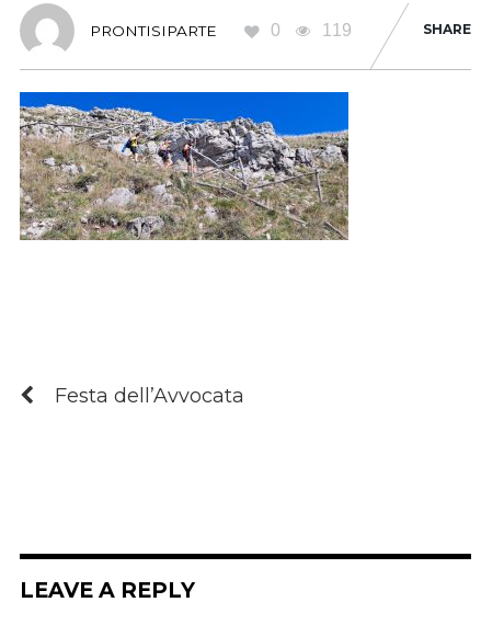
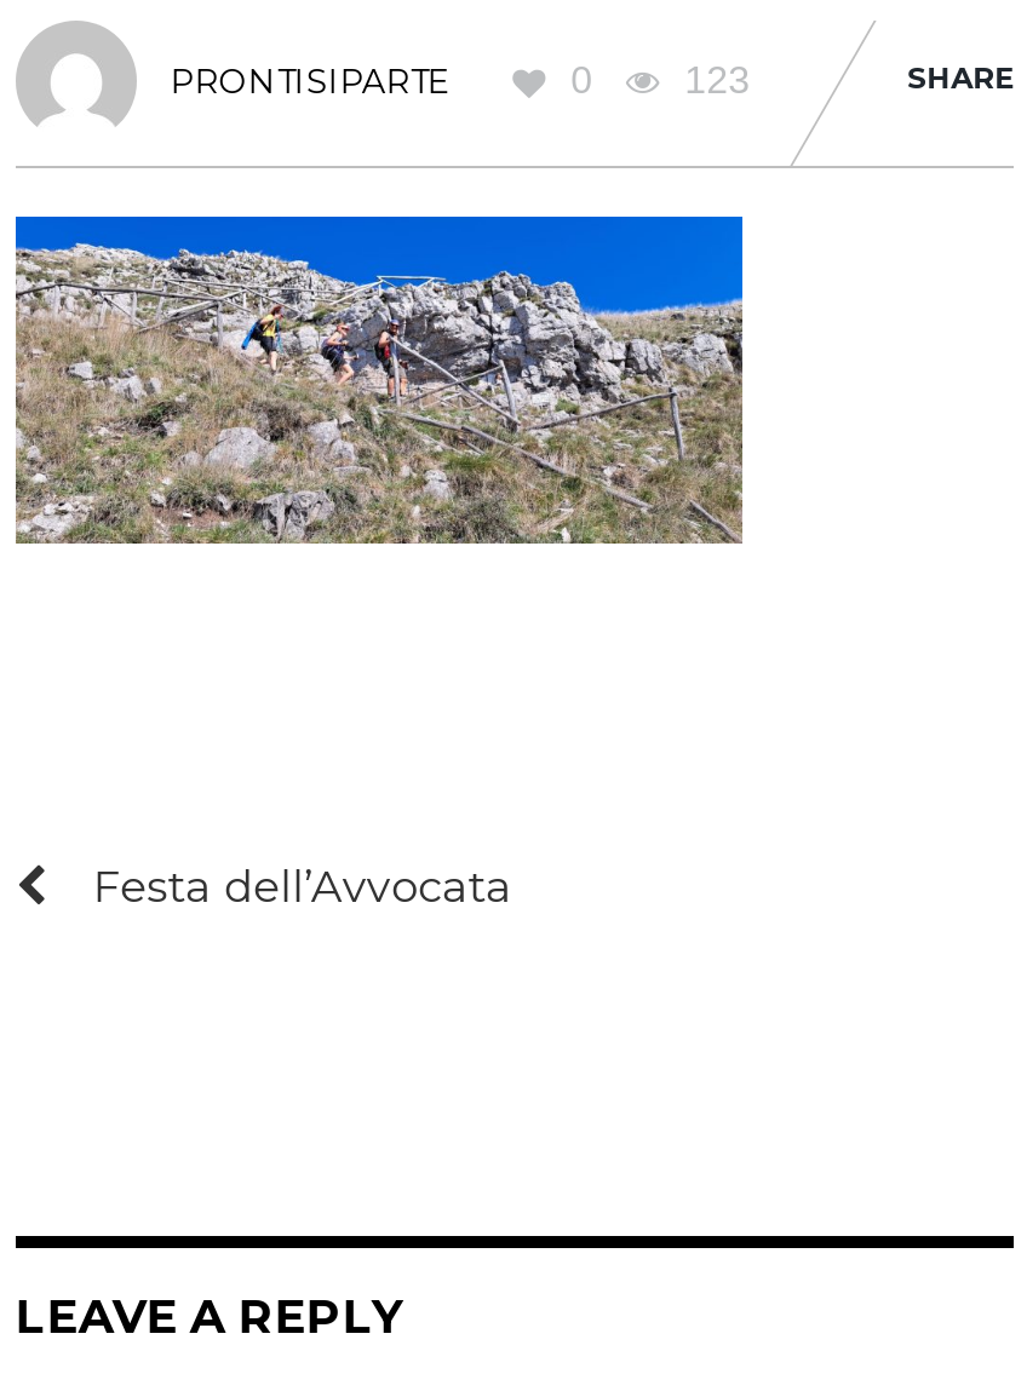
[322,21,352,39] 119 -> [685,59,750,100] 123

